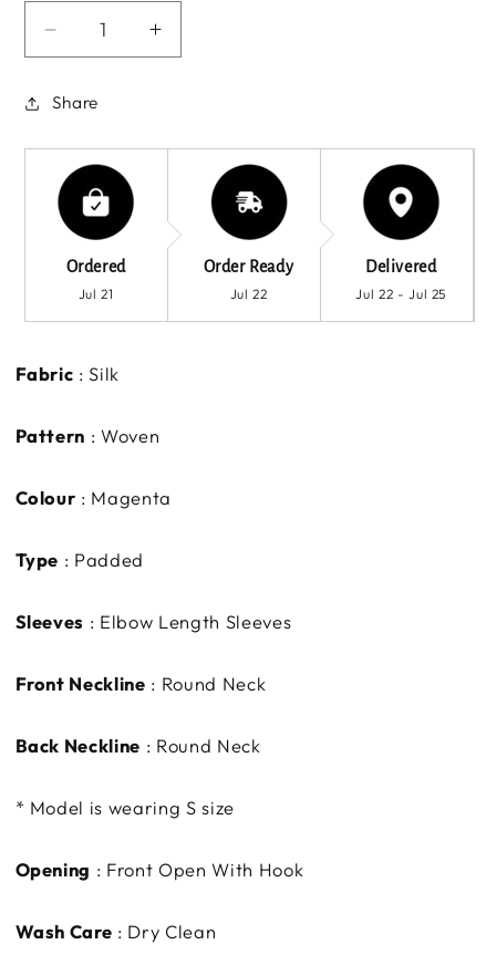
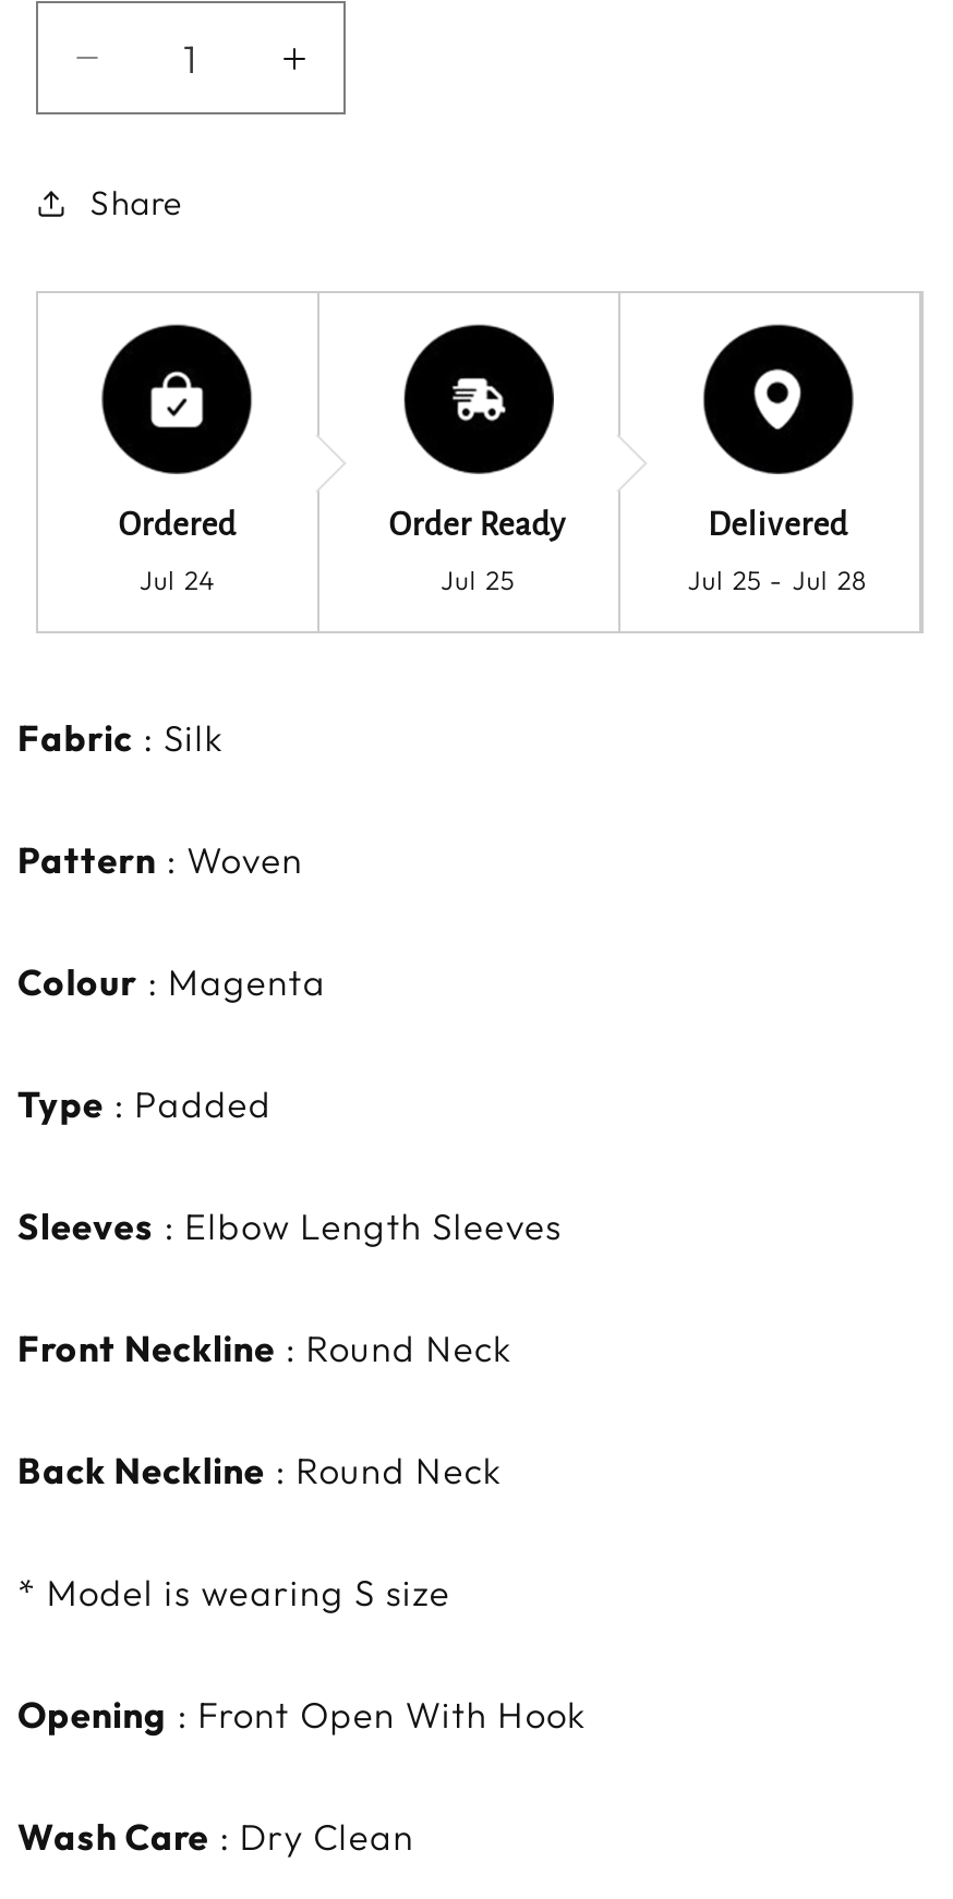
[78,286,114,303] Jul 21 -> [139,563,215,596] Jul 24
[230,286,267,303] Jul 22 -> [441,563,515,596] Jul 25
[356,286,446,303] Jul 22 - Jul 25 -> [688,563,868,596] Jul 25 - Jul 28

